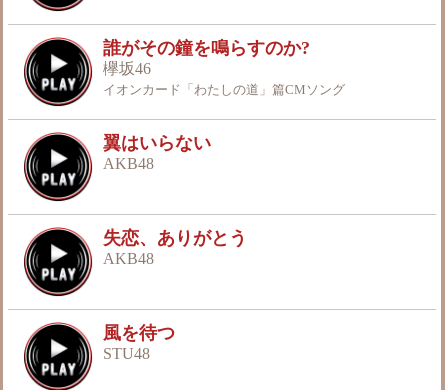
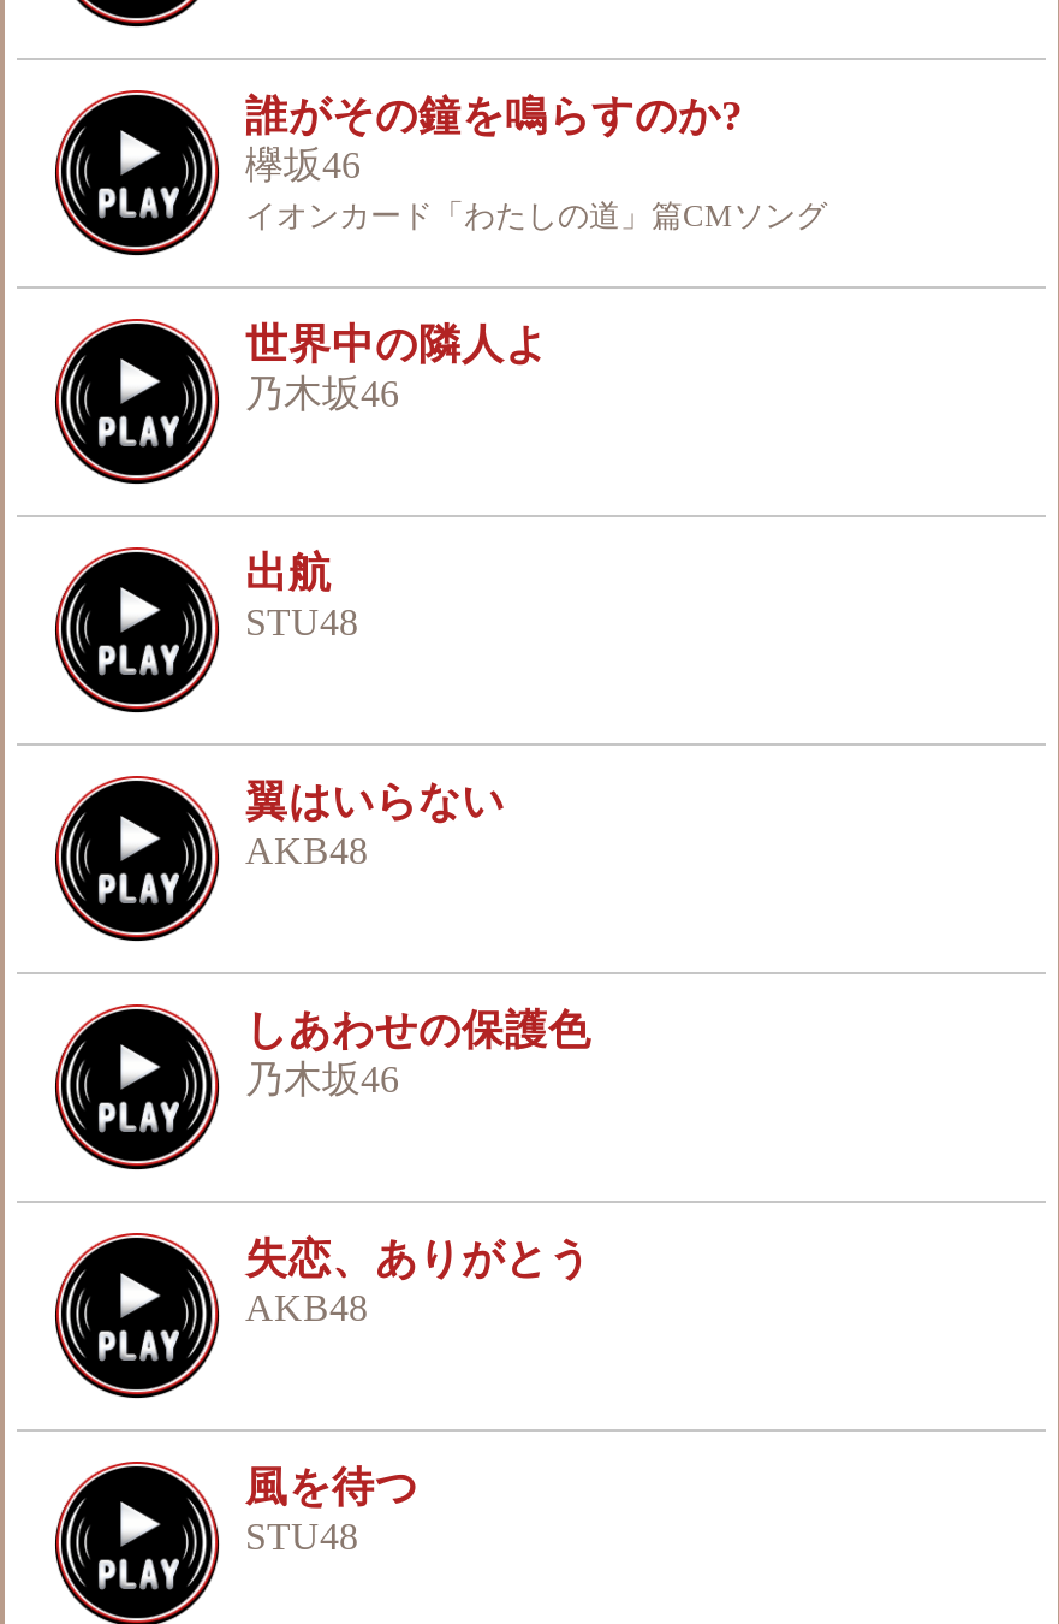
none -> [245,320,548,414] 世界中の隣人よ | 乃木坂46
none -> [245,549,358,643] 出航 | STU48
none -> [245,1006,591,1100] しあわせの保護色 | 乃木坂46

